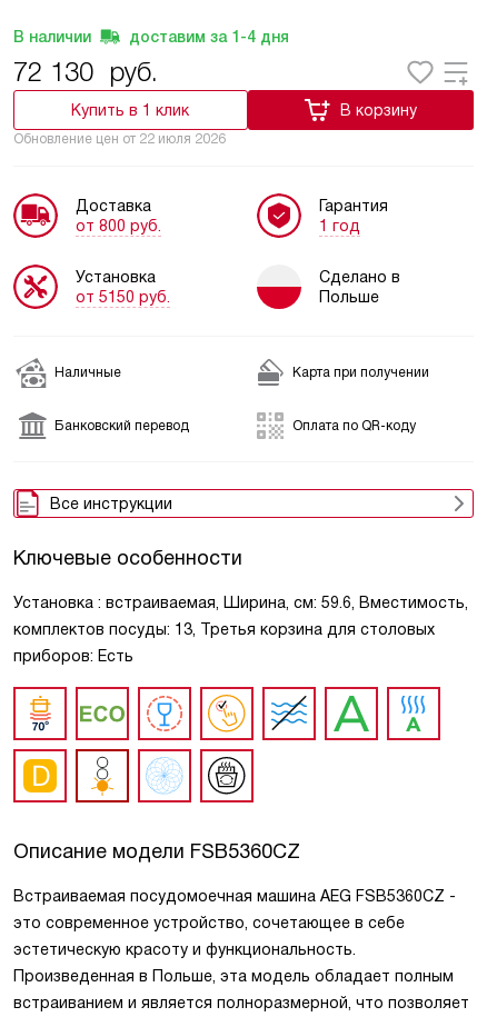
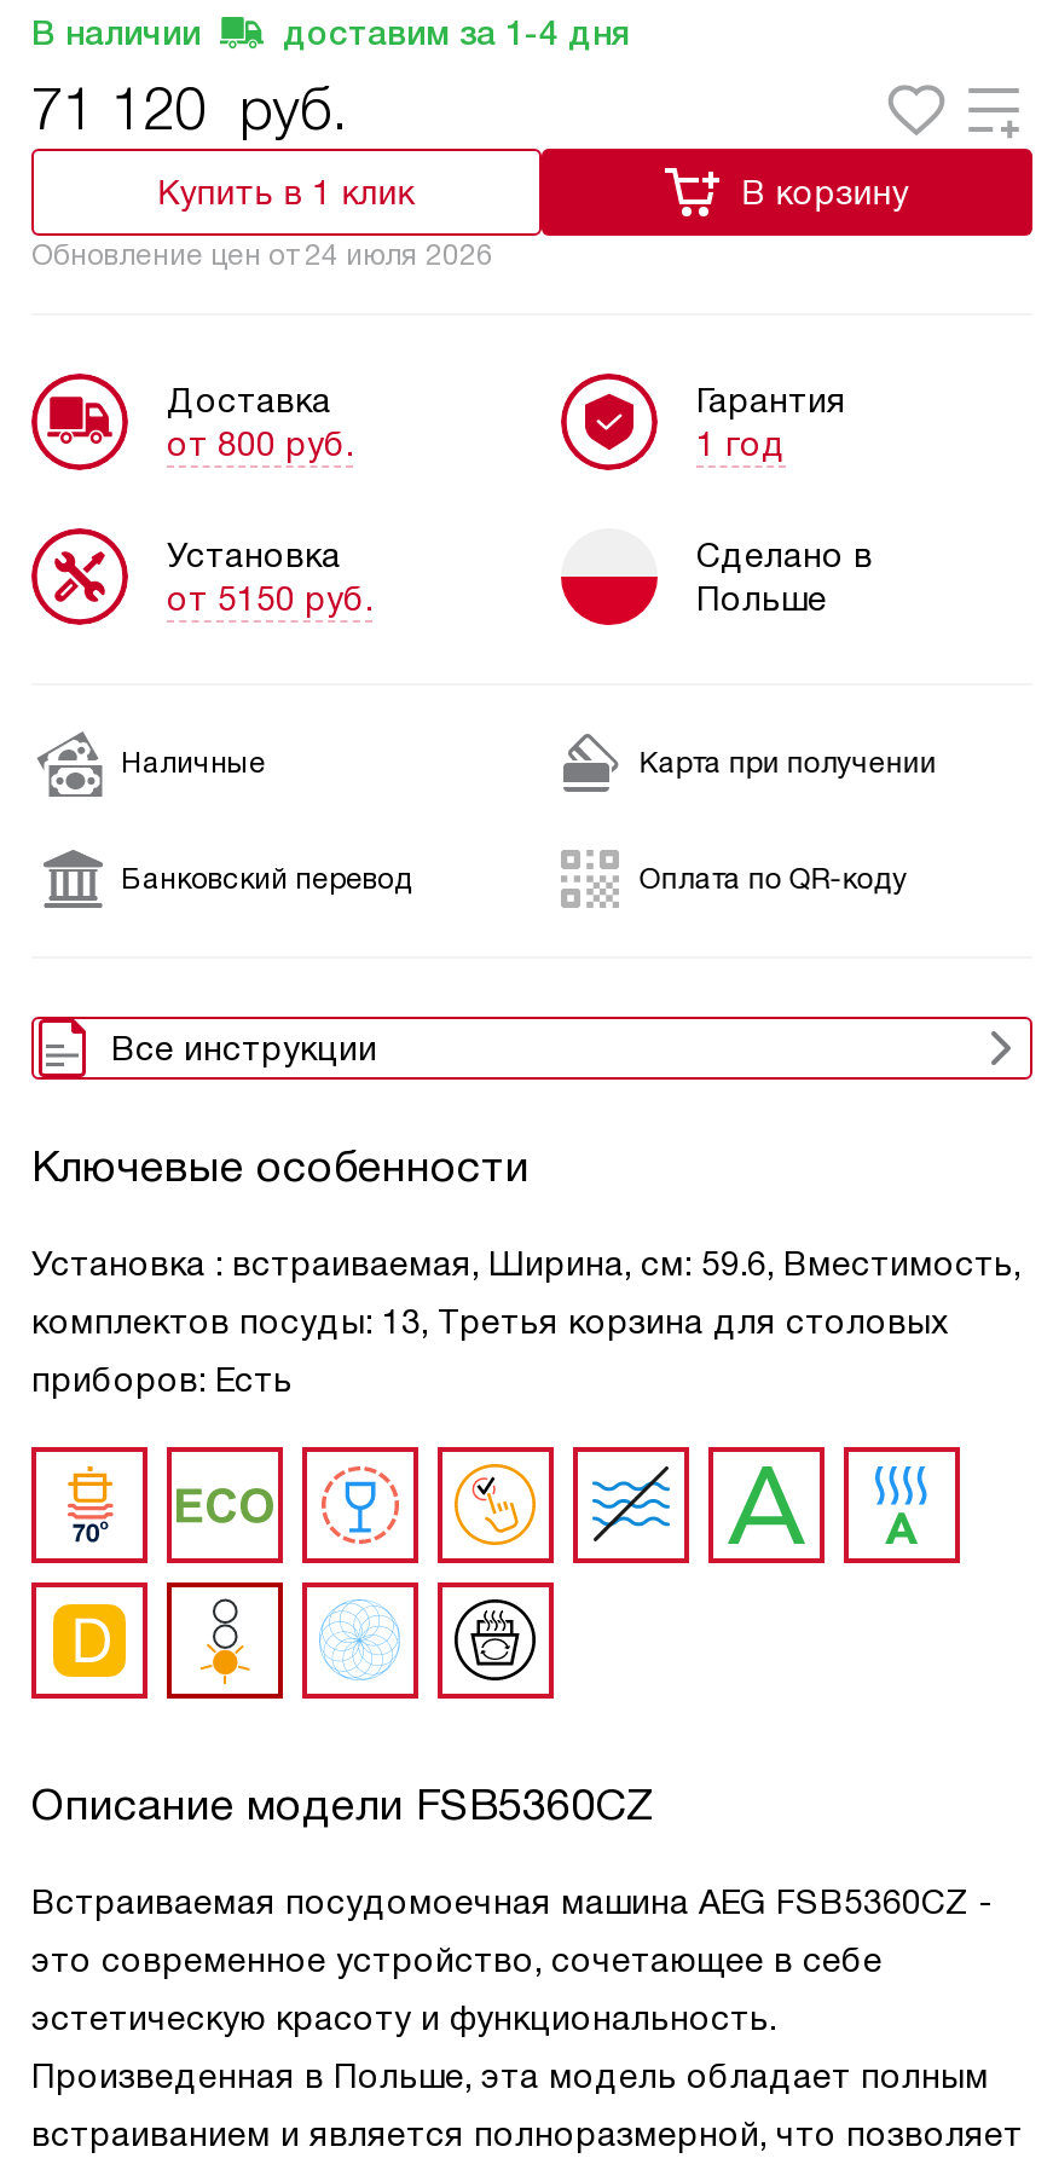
[13,57,158,87] 72 130 руб. -> [31,76,346,141] 71 120 руб.
[13,131,226,147] Обновление цен от 22 июля 2026 -> [31,238,493,272] Обновление цен от 24 июля 2026

